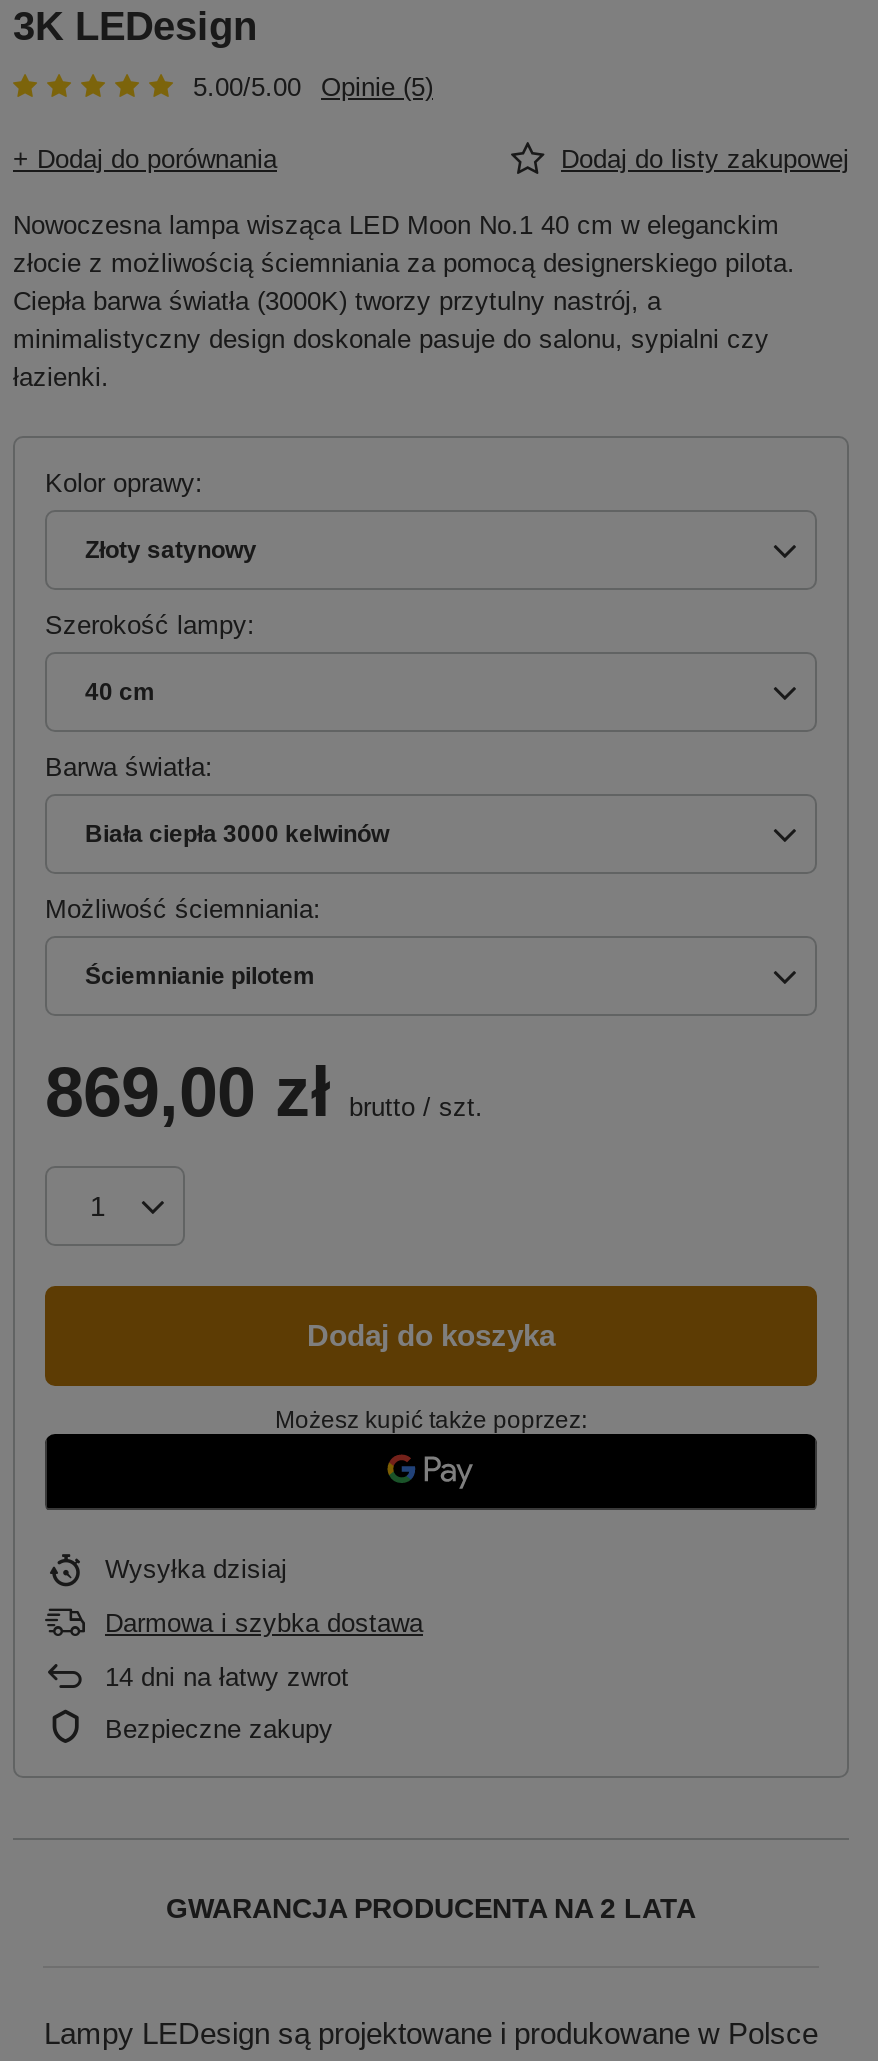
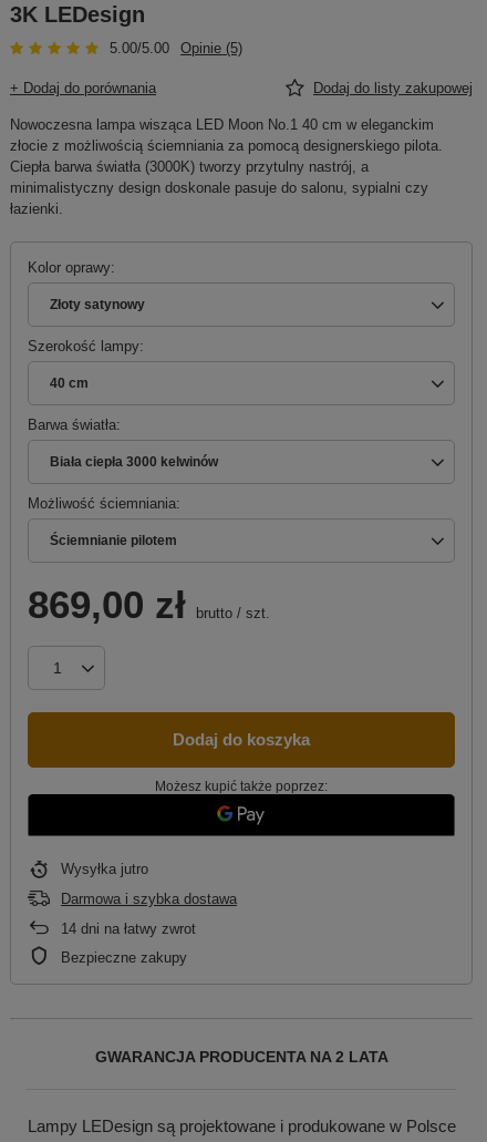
[105,1554,287,1584] Wysyłka dzisiaj -> [61,860,148,877] Wysyłka jutro

